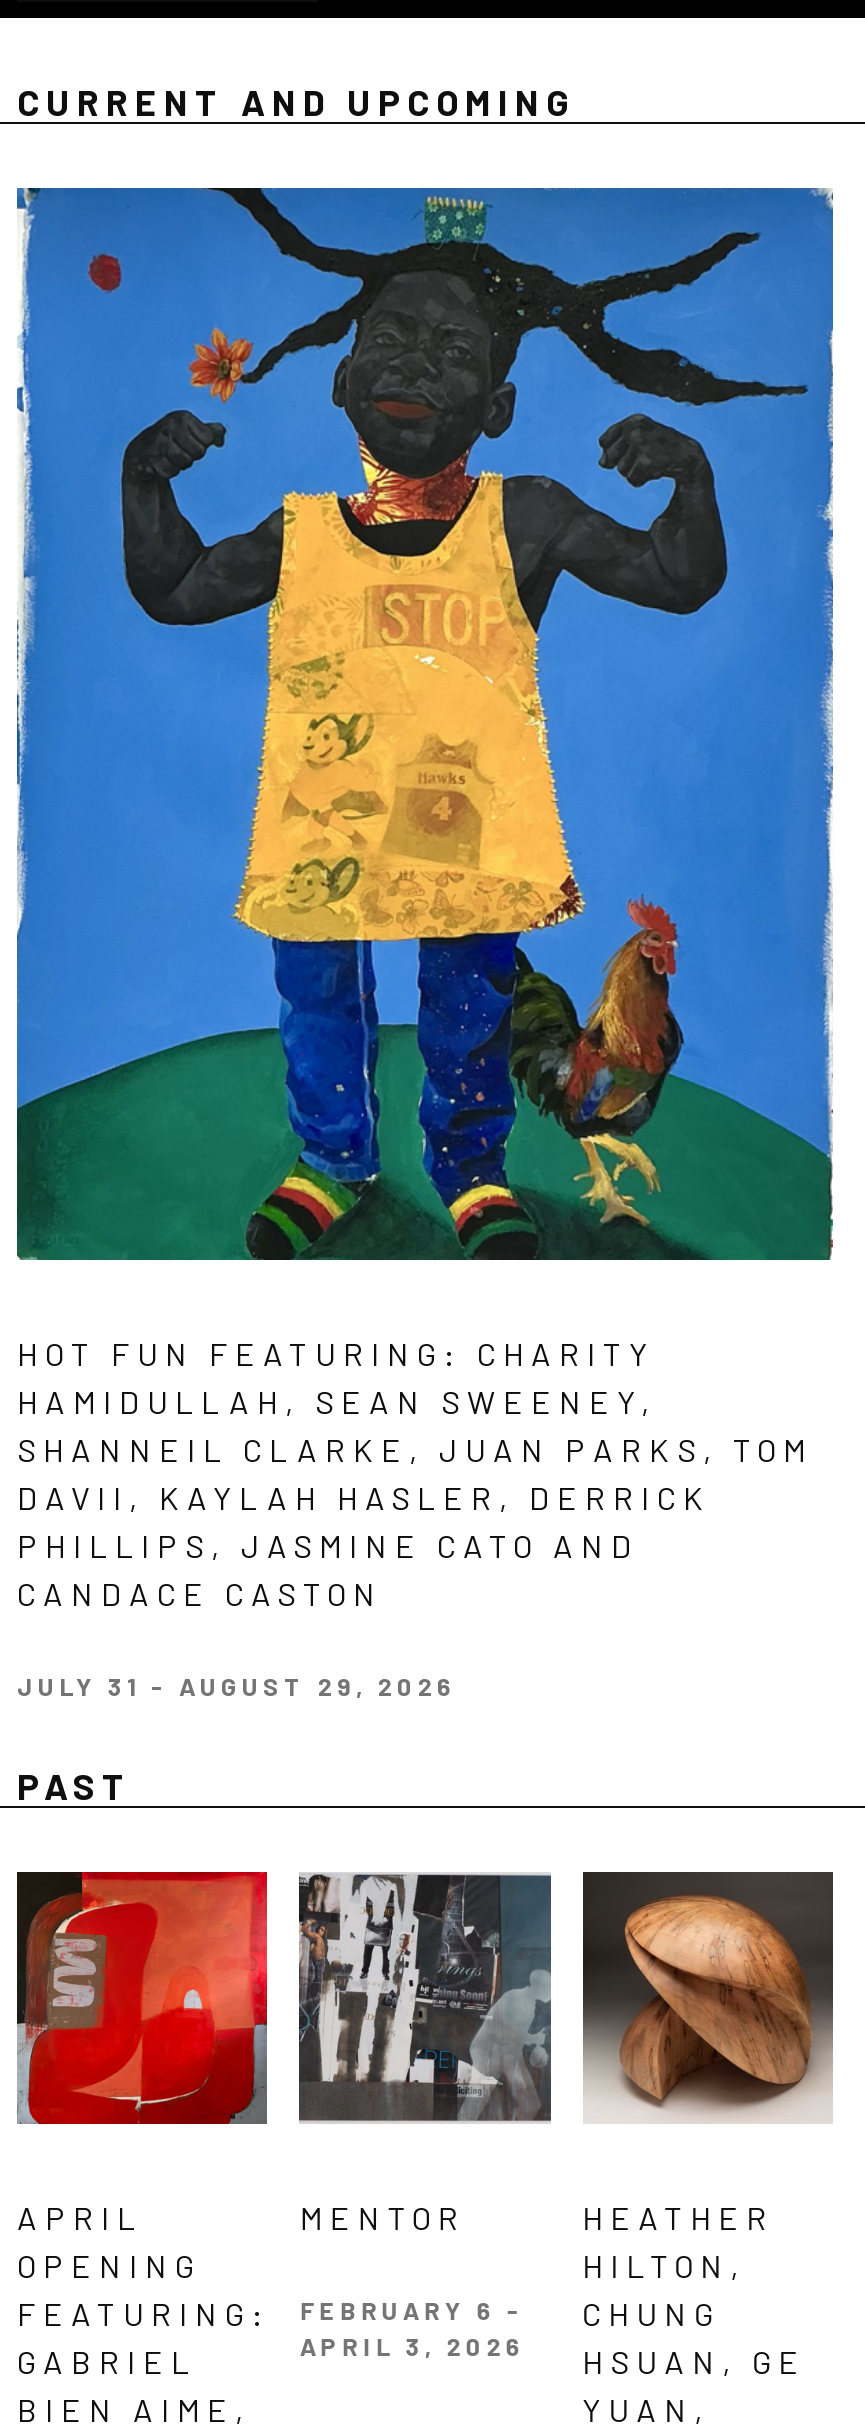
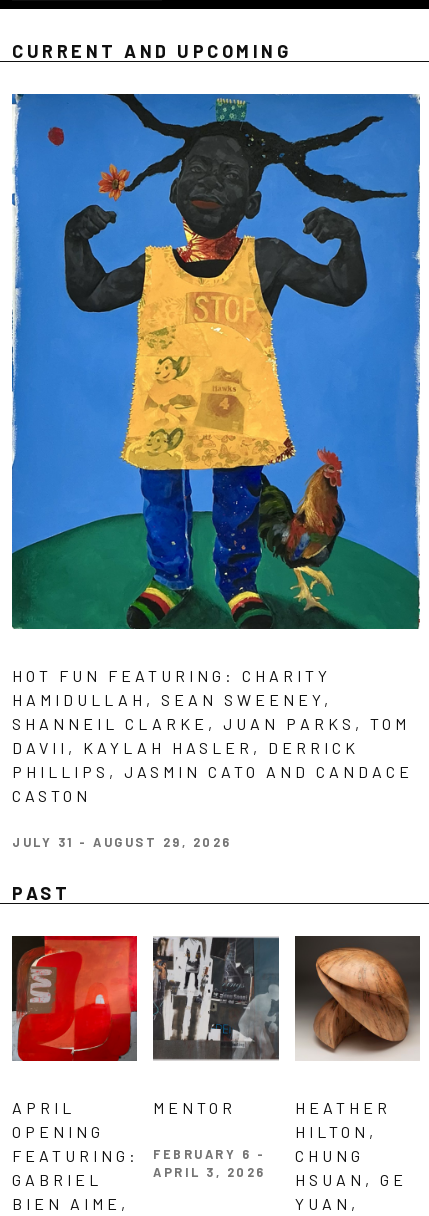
[17,1525,639,1611] PHILLIPS, JASMINE CATO AND | CANDACE CASTON -> [12,762,413,805] PHILLIPS, JASMIN CATO AND CANDACE | CASTON

